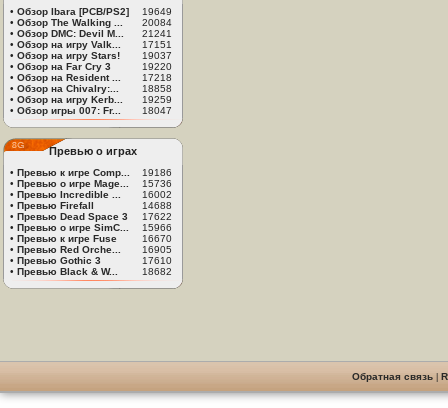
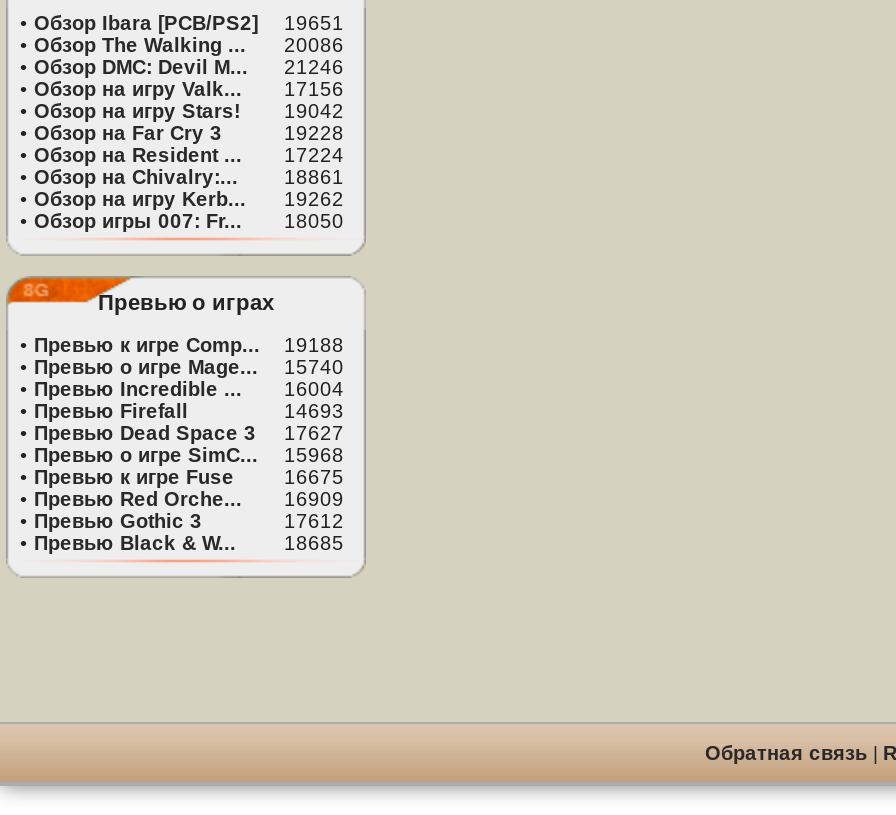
[10,6,172,17] • Обзор Ibara [PCB/PS2] 19649 -> [20,12,344,34] • Обзор Ibara [PCB/PS2] 19651
[10,17,172,28] • Обзор The Walking ... 20084 -> [20,34,344,56] • Обзор The Walking ... 20086
[10,28,172,39] • Обзор DMC: Devil M... 21241 -> [20,56,344,78] • Обзор DMC: Devil M... 21246
[10,39,172,50] • Обзор на игру Valk... 17151 -> [20,78,344,100] • Обзор на игру Valk... 17156
[10,50,172,61] • Обзор на игру Stars! 19037 -> [20,100,344,122] • Обзор на игру Stars! 19042
[142,61,172,72] 19220 -> [284,122,344,144] 19228
[10,72,172,83] • Обзор на Resident ... 17218 -> [20,144,344,166] • Обзор на Resident ... 17224
[142,83,172,94] 18858 -> [284,166,344,188] 18861
[10,94,172,105] • Обзор на игру Kerb... 19259 -> [20,188,344,210] • Обзор на игру Kerb... 19262
[10,105,172,116] • Обзор игры 007: Fr... 18047 -> [20,210,344,232] • Обзор игры 007: Fr... 18050
[10,167,172,178] • Превью к игре Comp... 19186 -> [20,334,344,356] • Превью к игре Comp... 19188
[10,178,172,189] • Превью о игре Mage... 15736 -> [20,356,344,378] • Превью о игре Mage... 15740
[10,189,172,200] • Превью Incredible ... 16002 -> [20,378,344,400] • Превью Incredible ... 16004
[142,200,172,211] 14688 -> [284,400,344,422] 14693
[10,211,172,222] • Превью Dead Space 3 17622 -> [20,422,344,444] • Превью Dead Space 3 17627
[142,222,172,233] 15966 -> [284,444,344,466] 15968
[142,233,172,244] 16670 -> [284,466,344,488] 16675
[10,244,172,255] • Превью Red Orche... 16905 -> [20,488,344,510] • Превью Red Orche... 16909
[142,255,172,266] 17610 -> [284,510,344,532] 17612
[142,266,172,277] 18682 -> [284,532,344,554] 18685

